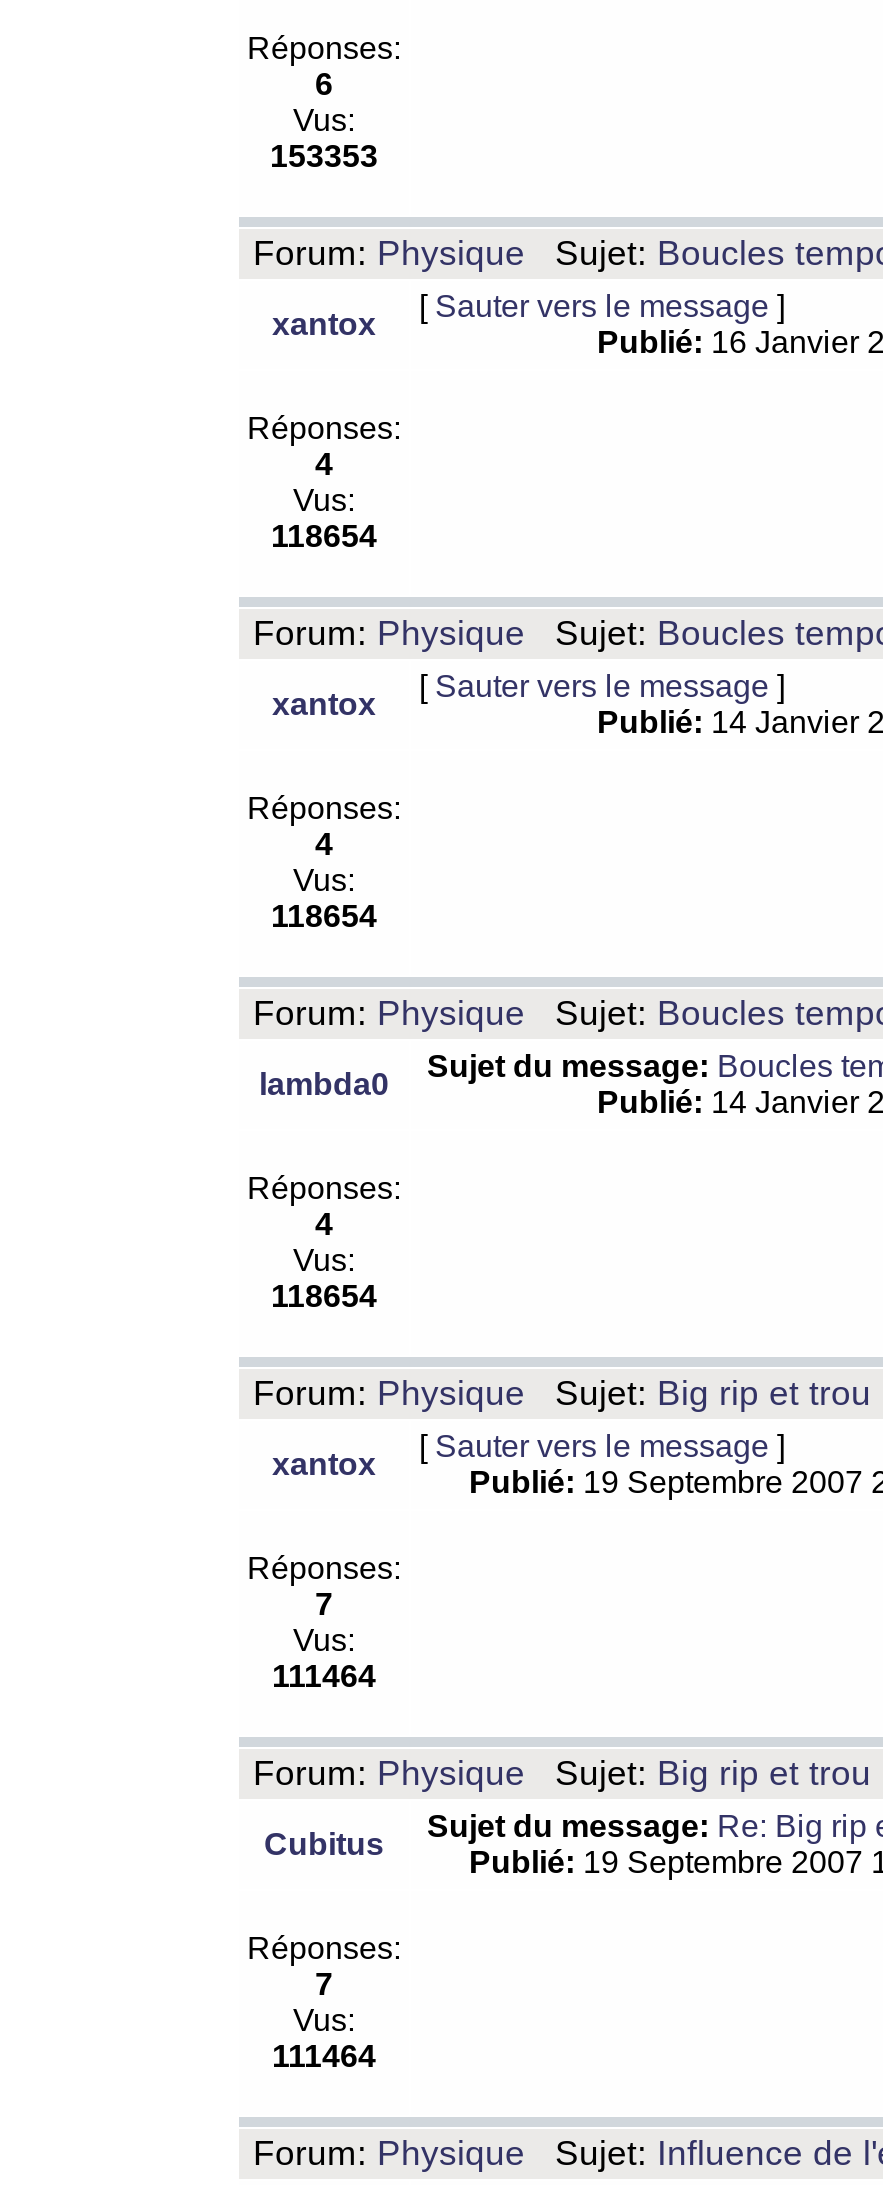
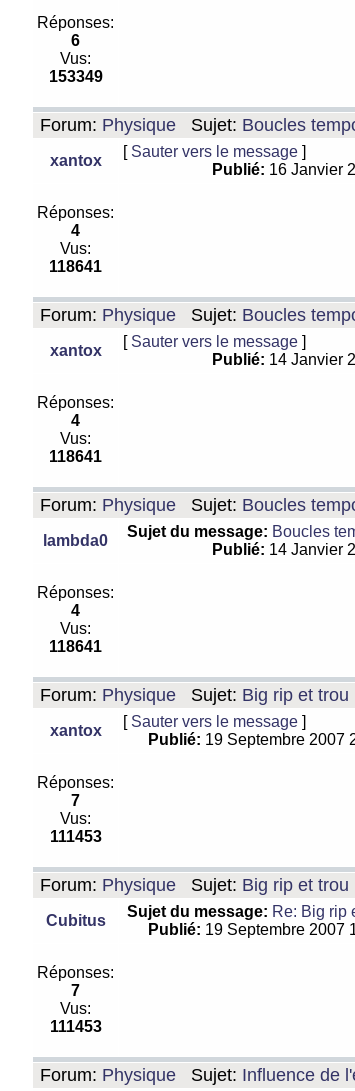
[270,139,378,173] 153353 -> [48,68,102,85] 153349
[271,519,377,553] 118654 -> [49,258,102,275] 118641
[271,899,377,933] 118654 -> [49,448,102,465] 118641
[271,1279,377,1313] 118654 -> [49,638,102,655] 118641
[272,1659,376,1693] 111464 -> [49,828,101,845] 111453
[272,2039,376,2073] 111464 -> [49,1018,101,1035] 111453

